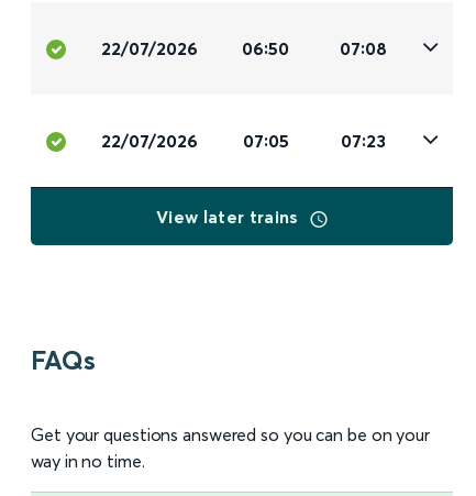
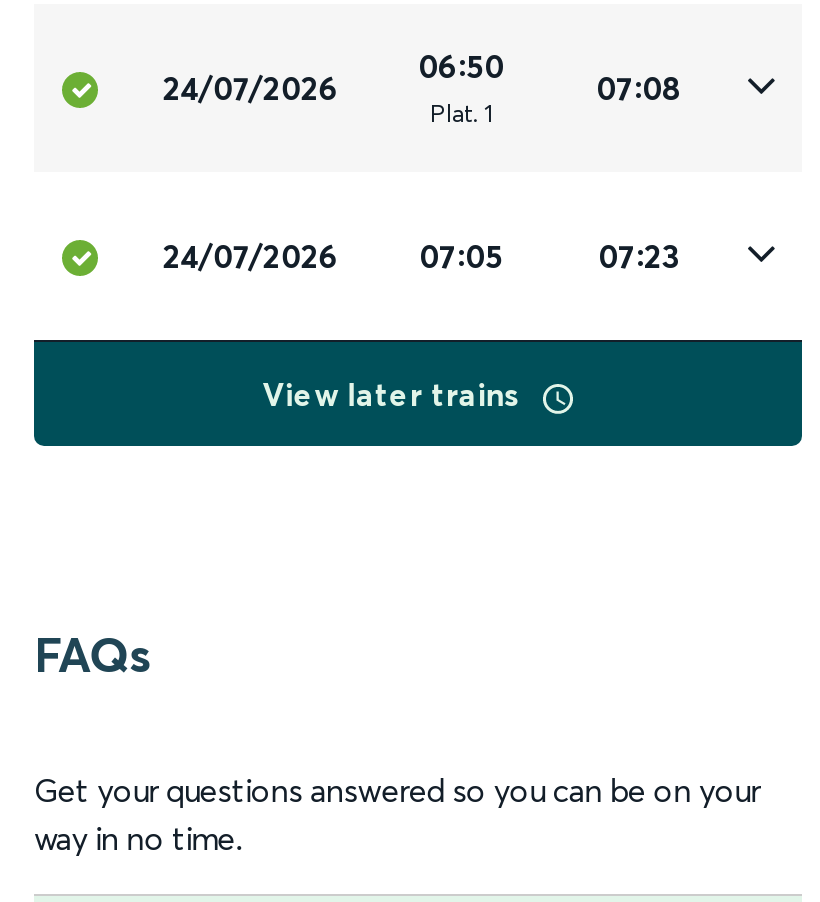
[101,38,198,60] 22/07/2026 -> [163,68,339,108] 24/07/2026
none -> [430,98,492,128] Plat. 1
[101,130,198,152] 22/07/2026 -> [163,236,339,276] 24/07/2026

